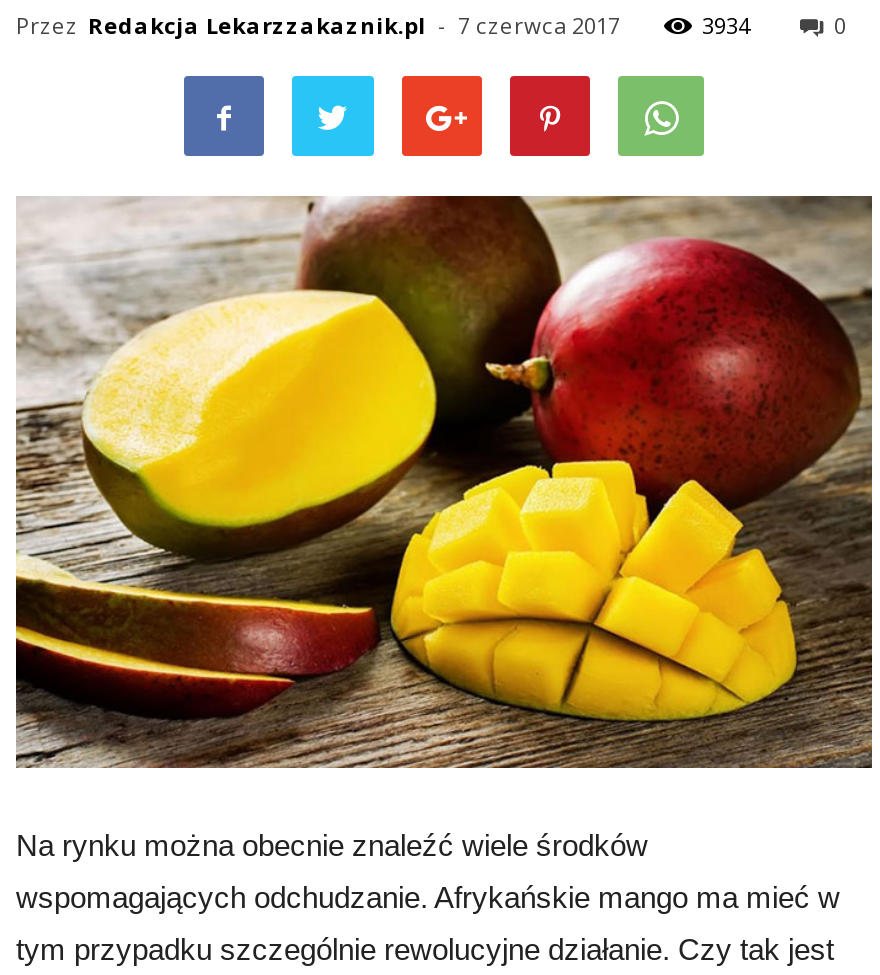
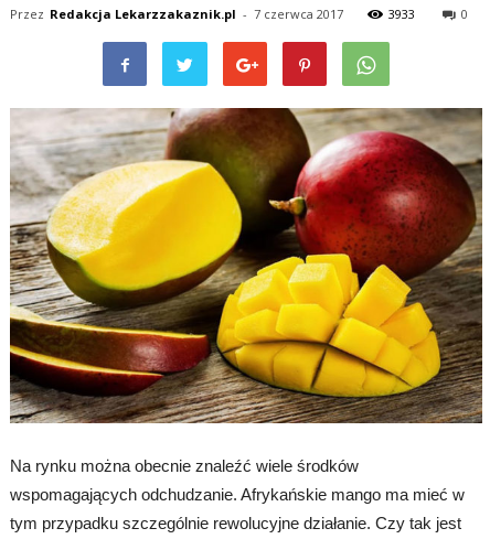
[702,10,750,40] 3934 -> [388,6,415,22] 3933

